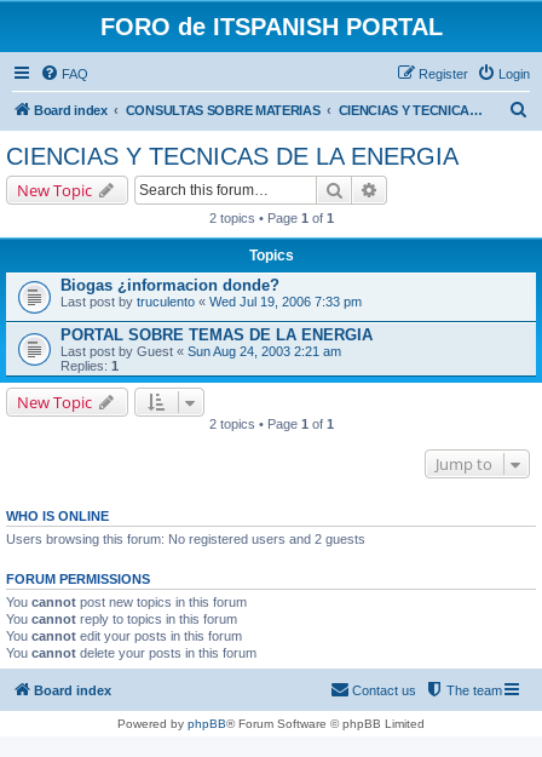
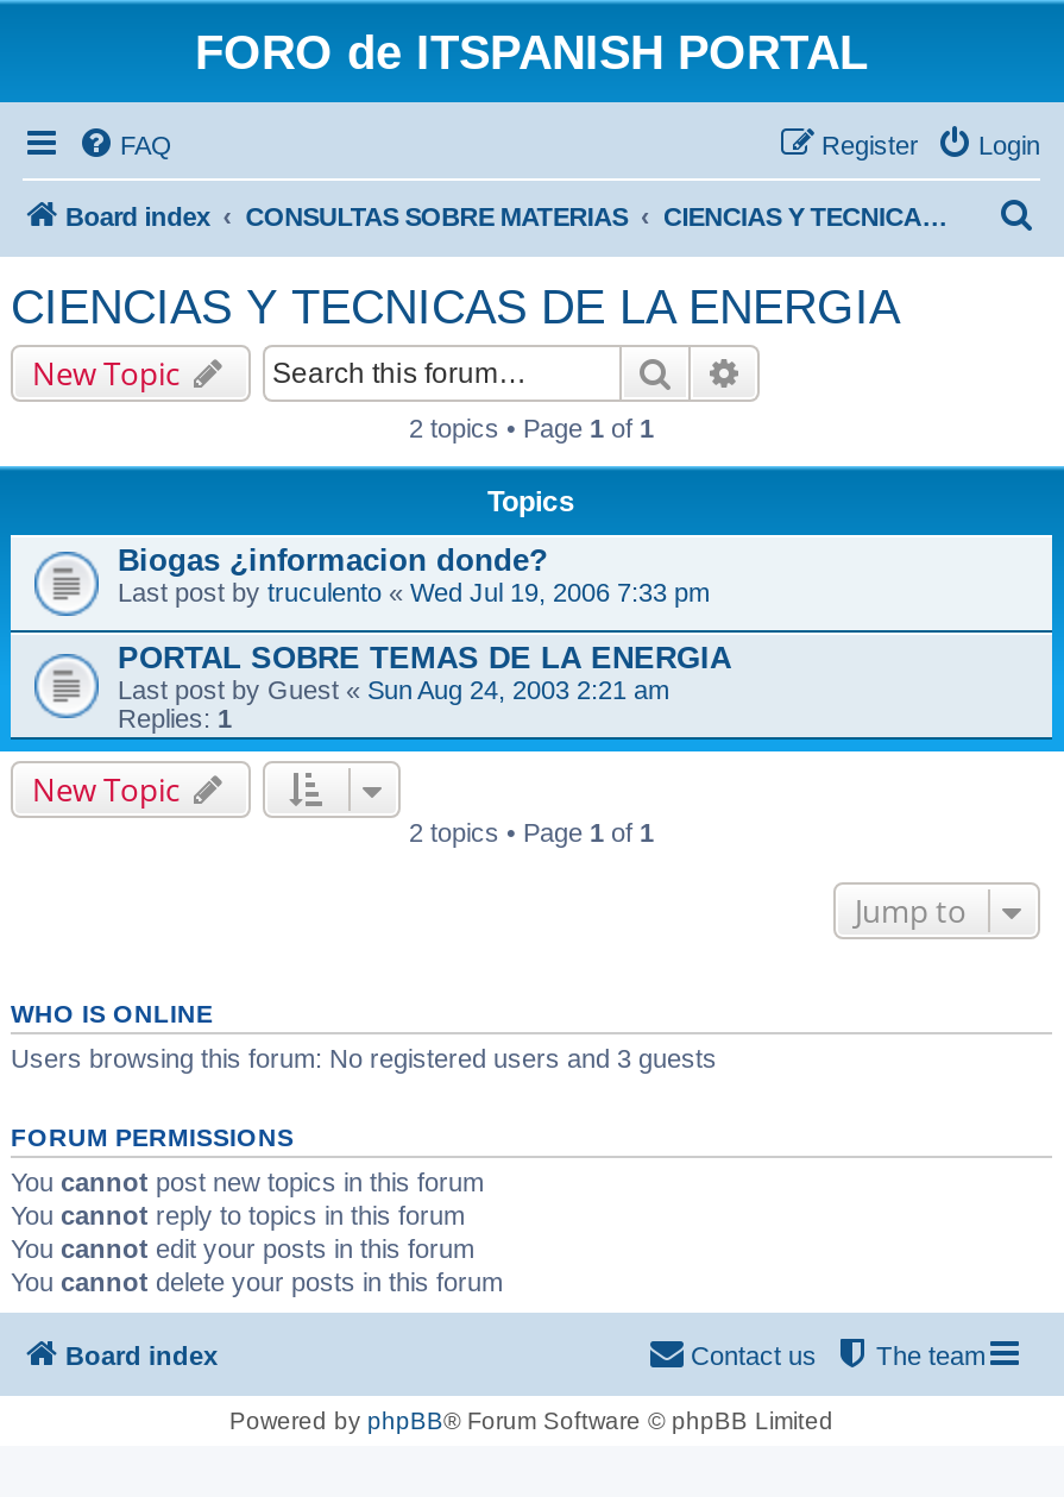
[6,532,365,546] Users browsing this forum: No registered users and 2 guests -> [11,1044,717,1073] Users browsing this forum: No registered users and 3 guests

